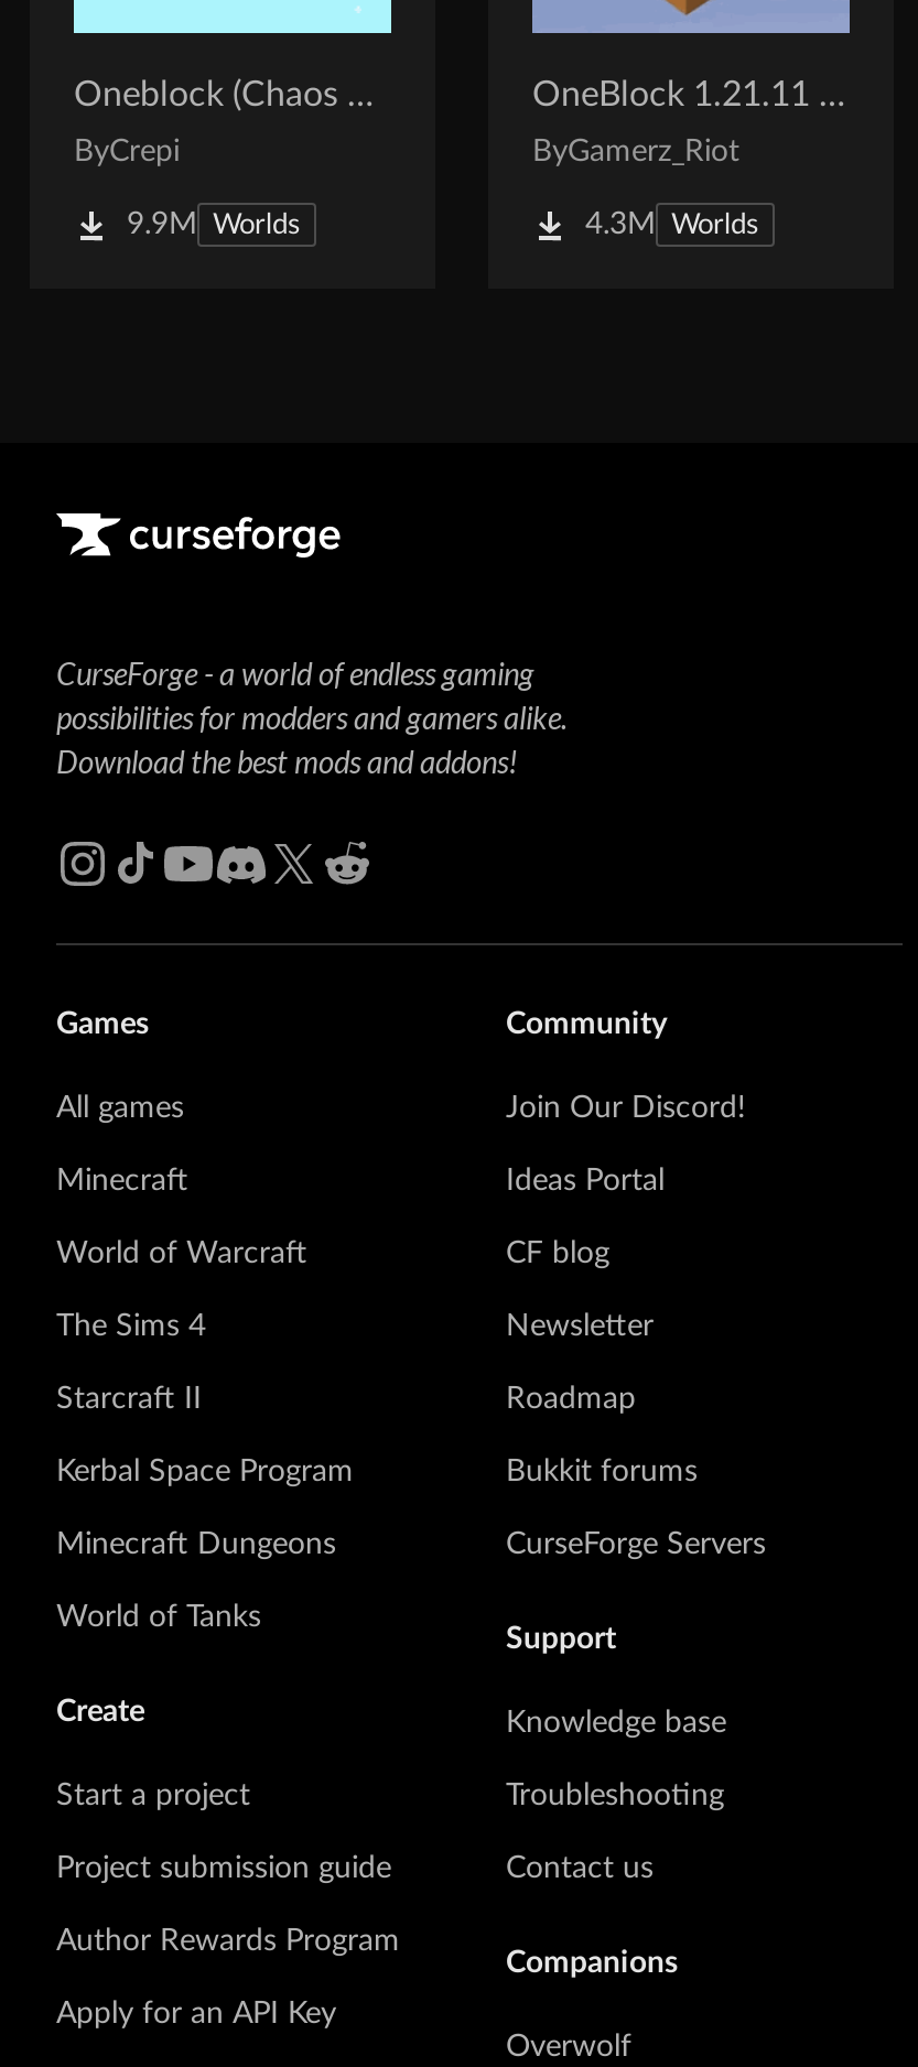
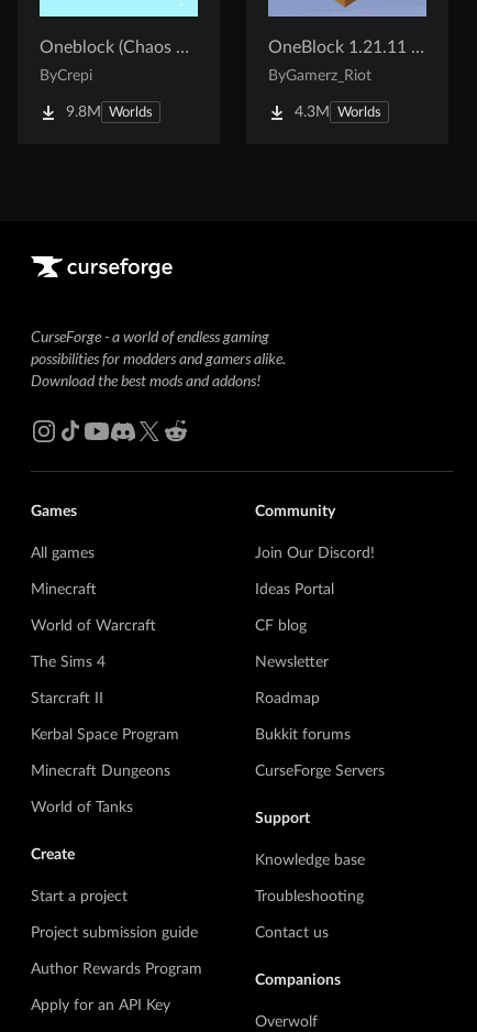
[127,209,301,240] 9.9M Worlds -> [66,104,153,120] 9.8M Worlds

